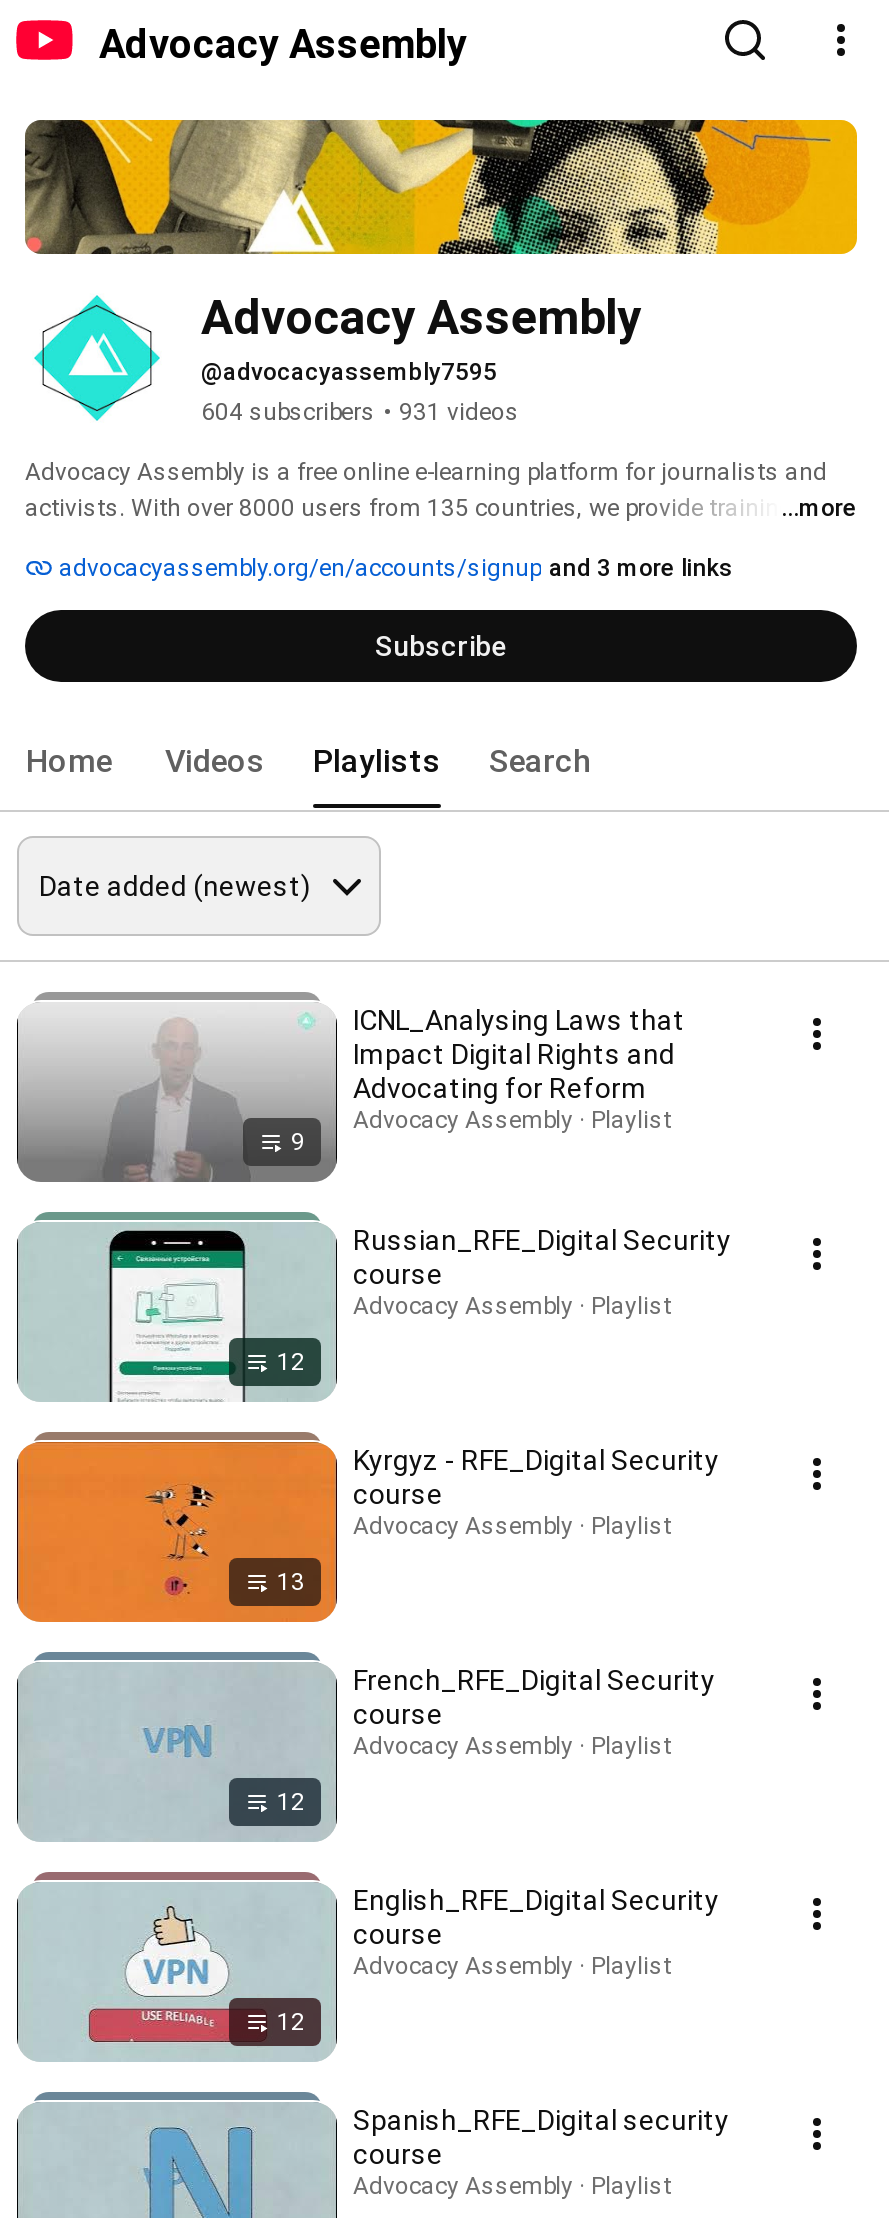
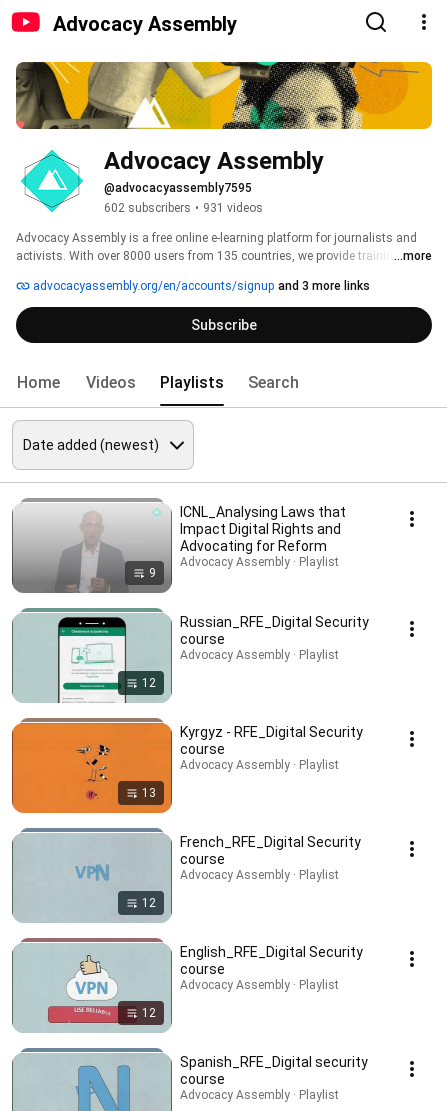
[201,398,519,426] 604 subscribers • 931 videos -> [104,201,263,215] 602 subscribers • 931 videos

